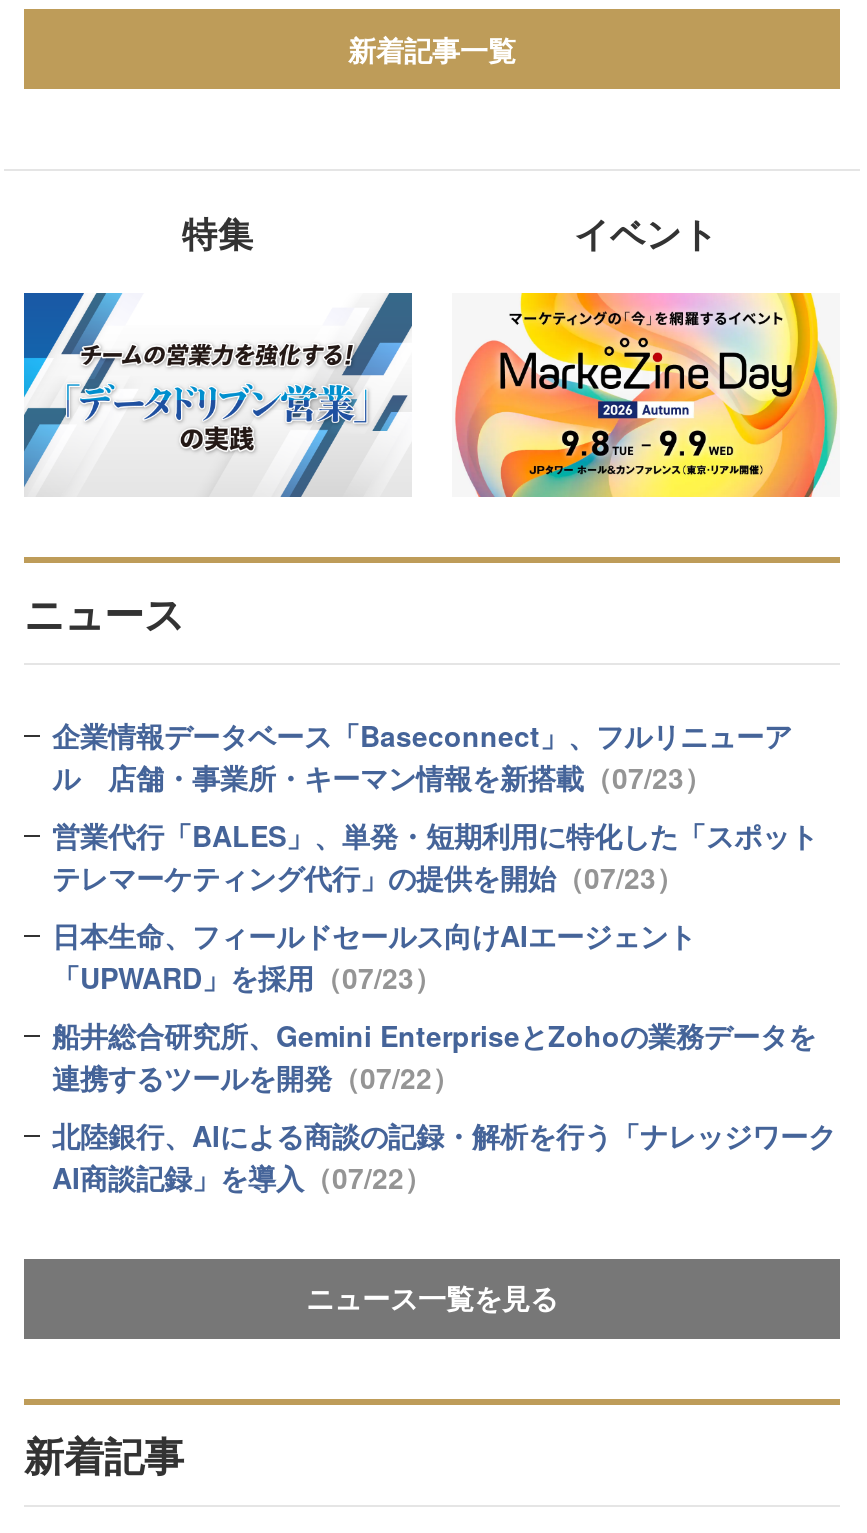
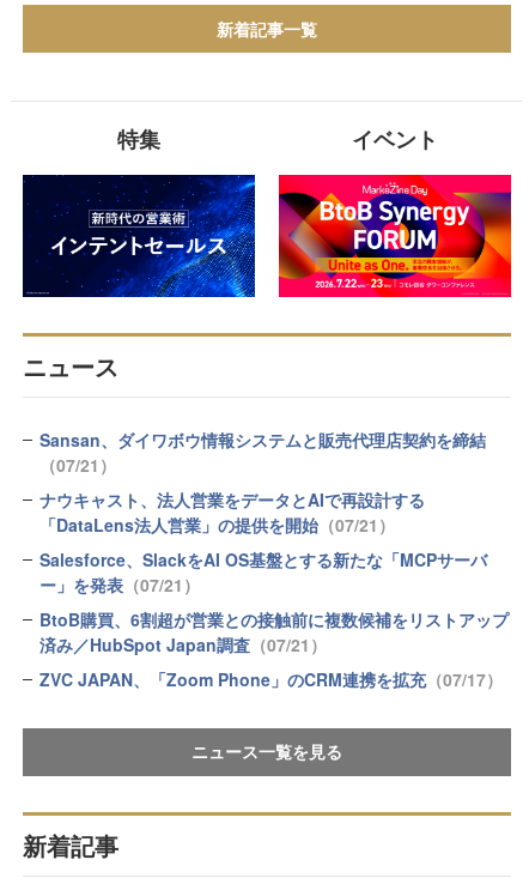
[22,291,414,499] [image] -> [22,174,256,298] [image]
[452,291,840,499] [image] -> [278,174,512,298] [image]
[52,715,836,1197] 企業情報データベース「Baseconnect」、フルリニューア | ル 店舗・事業所・キーマン情報を新搭載（07/23） | 営業代行「BALES」、単発・短期利用に特化した「スポット | テレマーケティング代行」の提供を開始（07/23） | 日本生命、フィールドセールス向けAIエージェント | 「UPWARD」を採用（07/23） | 船井総合研究所、Gemini EnterpriseとZohoの業務データを | 連携するツールを開発（07/22） | 北陸銀行、AIによる商談の記録・解析を行う「ナレッジワーク | AI商談記録」を導入（07/22） -> [39,427,509,691] Sansan、ダイワボウ情報システムと販売代理店契約を締結 | （07/21） | ナウキャスト、法人営業をデータとAIで再設計する | 「DataLens法人営業」の提供を開始（07/21） | Salesforce、SlackをAI OS基盤とする新たな「MCPサーバ | ー」を発表（07/21） | BtoB購買、6割超が営業との接触前に複数候補をリストアップ | 済み／HubSpot Japan調査（07/21） | ZVC JAPAN、「Zoom Phone」のCRM連携を拡充（07/17）

